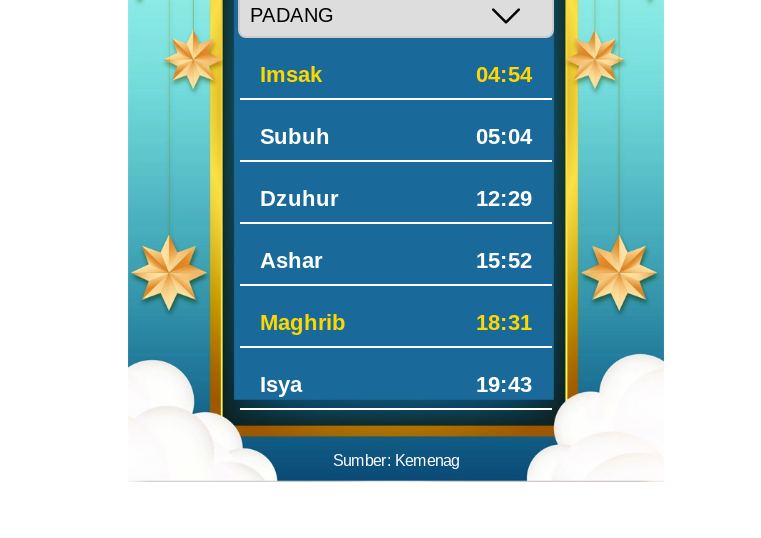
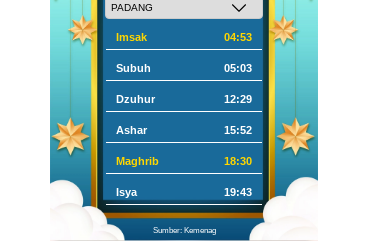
[476,62,532,86] 04:54 -> [224,31,252,43] 04:53
[476,124,532,148] 05:04 -> [224,62,252,74] 05:03
[476,310,532,334] 18:31 -> [224,155,252,167] 18:30

